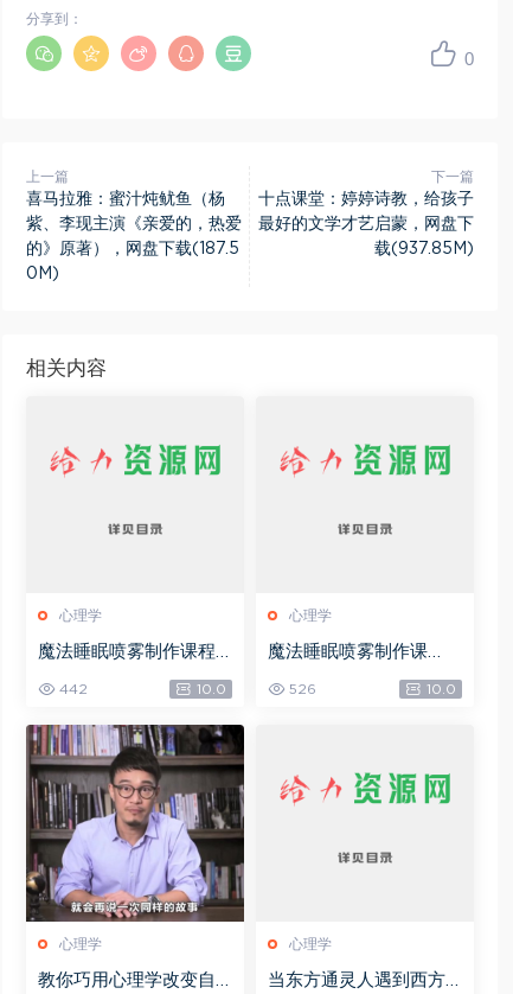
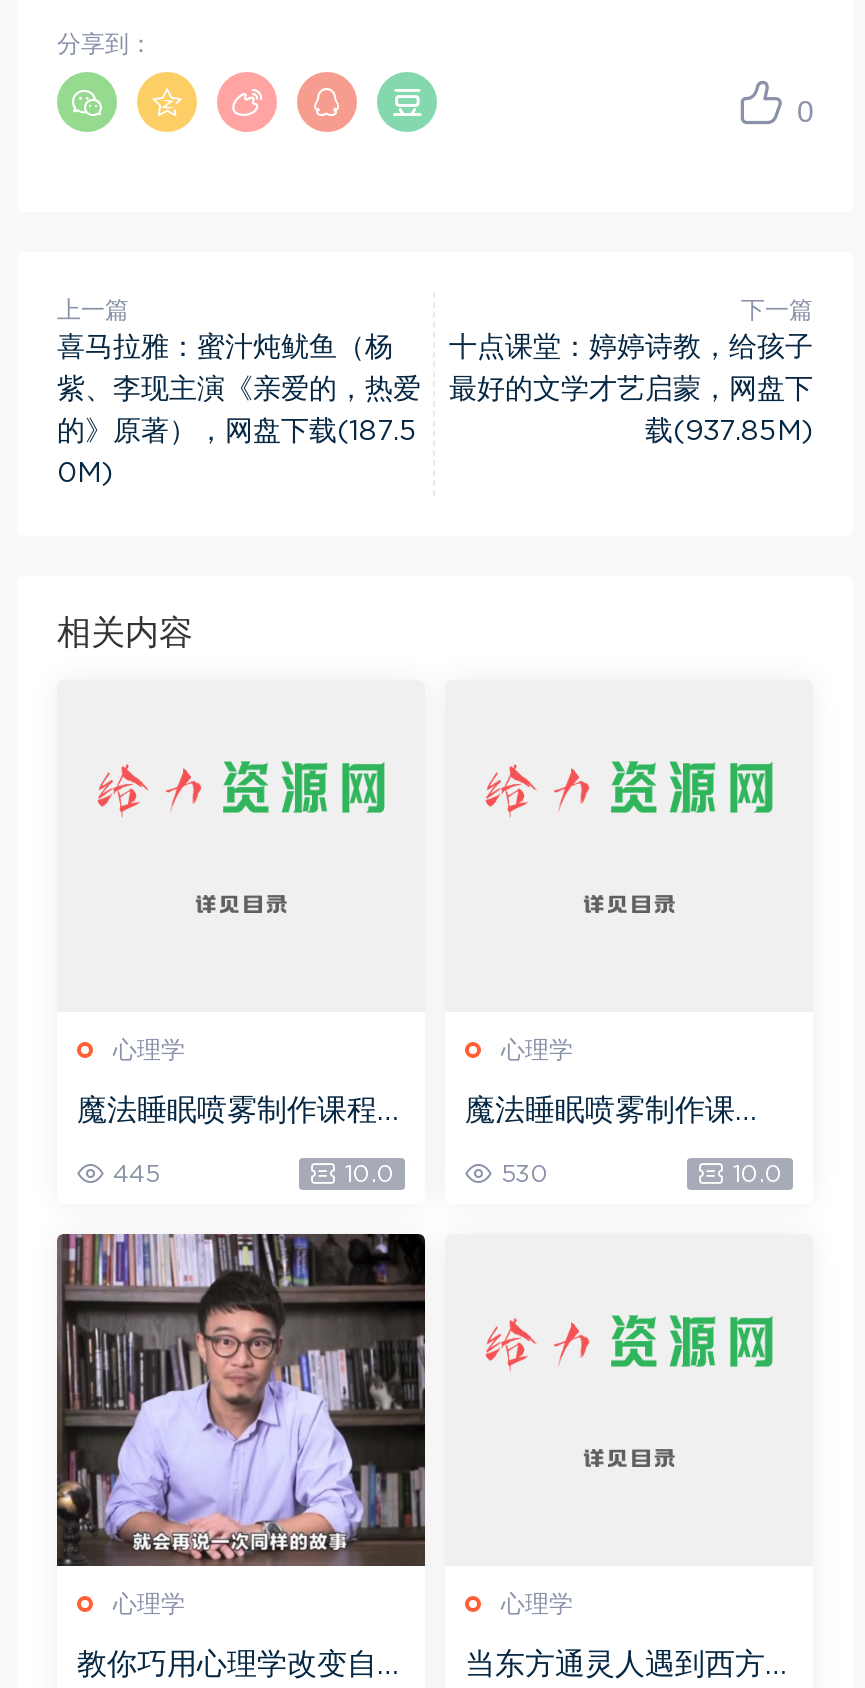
[54,682,88,696] 442 -> [105,1162,159,1186] 445
[284,682,316,696] 526 -> [493,1162,549,1186] 530

